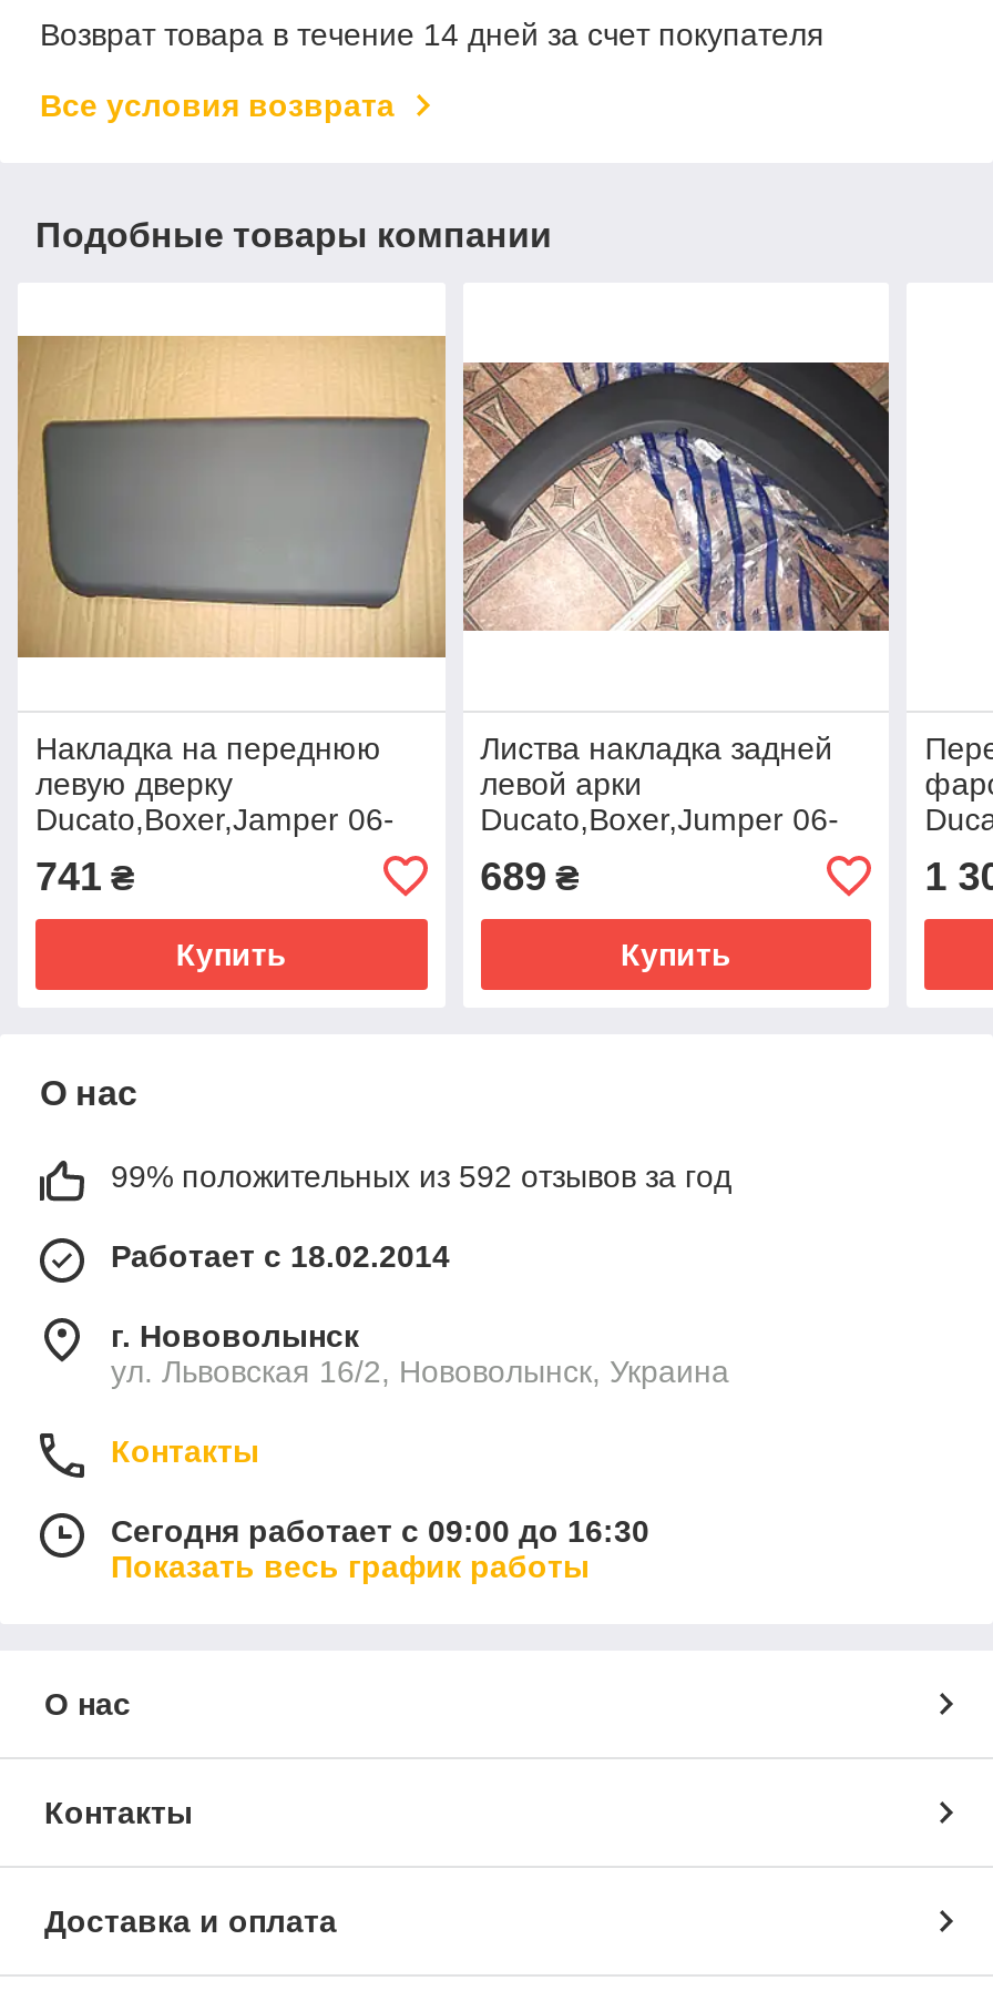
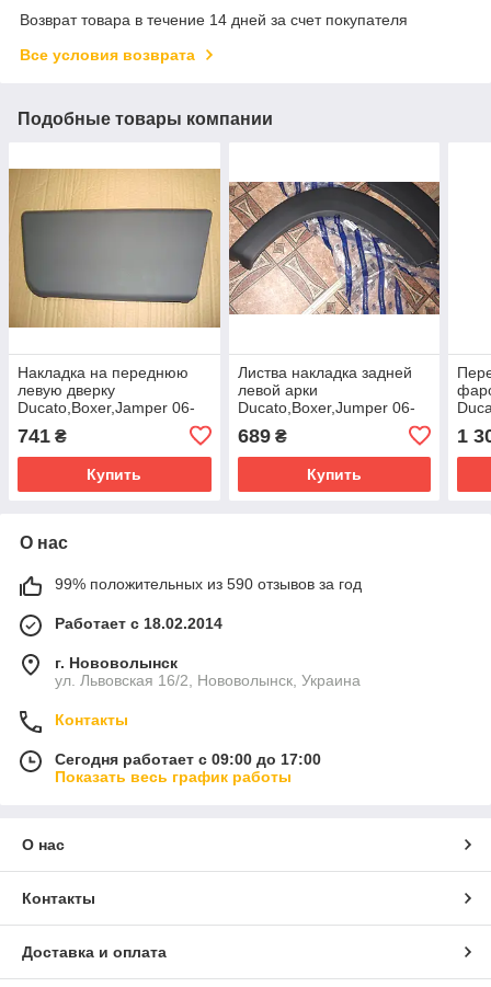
[111,1158,731,1193] 99% положительных из 592 отзывов за год -> [55,575,362,592] 99% положительных из 590 отзывов за год
[111,1513,649,1548] Сегодня работает с 09:00 до 16:30 -> [55,750,321,768] Сегодня работает с 09:00 до 17:00

